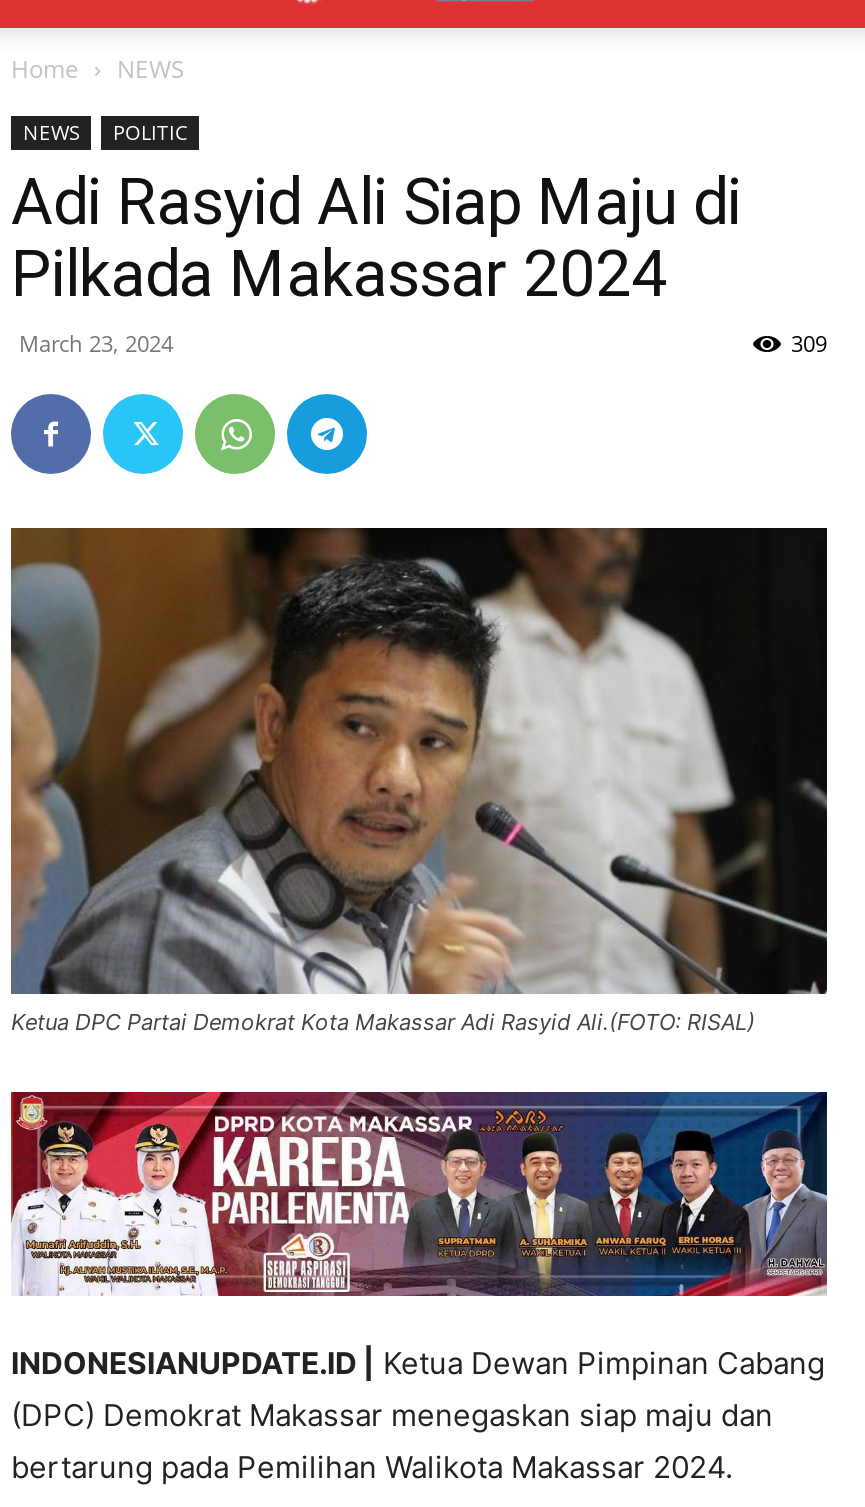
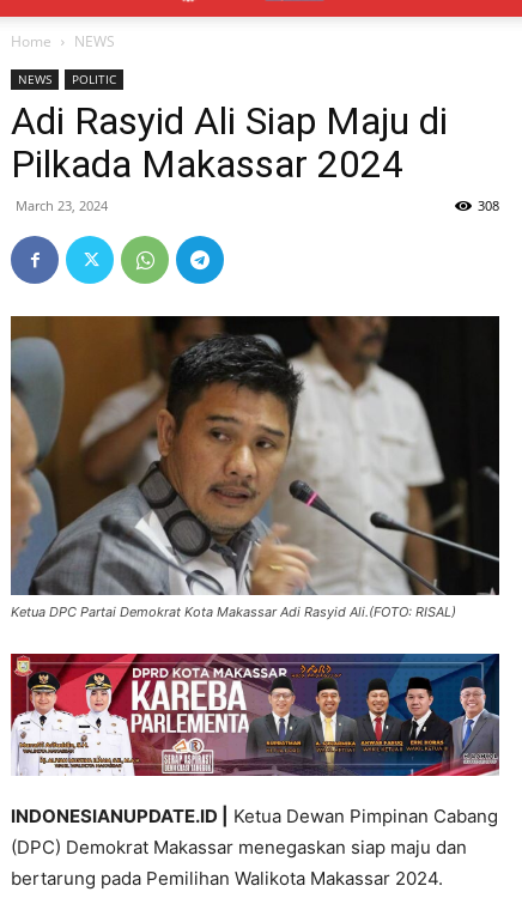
[791,328,827,358] 309 -> [478,196,499,214] 308

